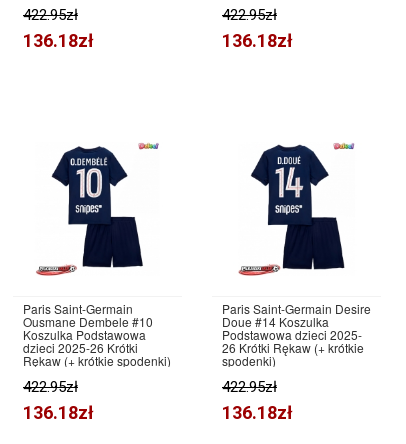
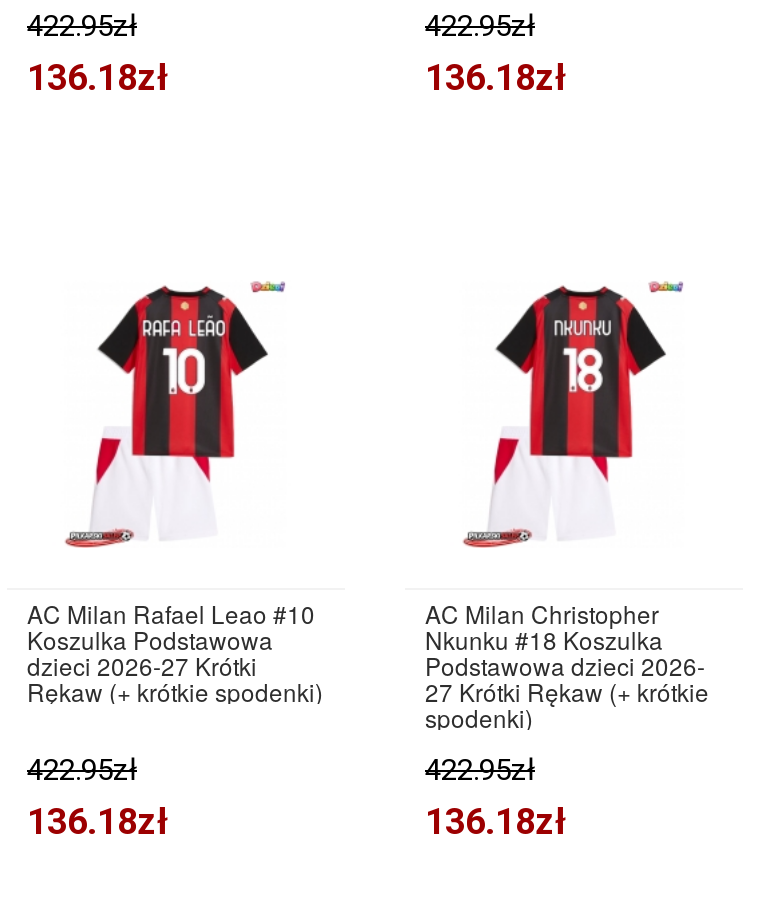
[23,143,159,330] [image] | Paris Saint-Germain | Ousmane Dembele #10 -> [27,282,315,630] [image] | AC Milan Rafael Leao #10
[222,143,371,356] [image] | Paris Saint-Germain Desire | Doue #14 Koszulka | Podstawowa dzieci 2025- | 26 Krótki Rękaw (+ krótkie -> [425,284,709,708] [image] | AC Milan Christopher | Nkunku #18 Koszulka | Podstawowa dzieci 2026- | 27 Krótki Rękaw (+ krótkie
[23,339,138,356] dzieci 2025-26 Krótki -> [27,648,257,682] dzieci 2026-27 Krótki

